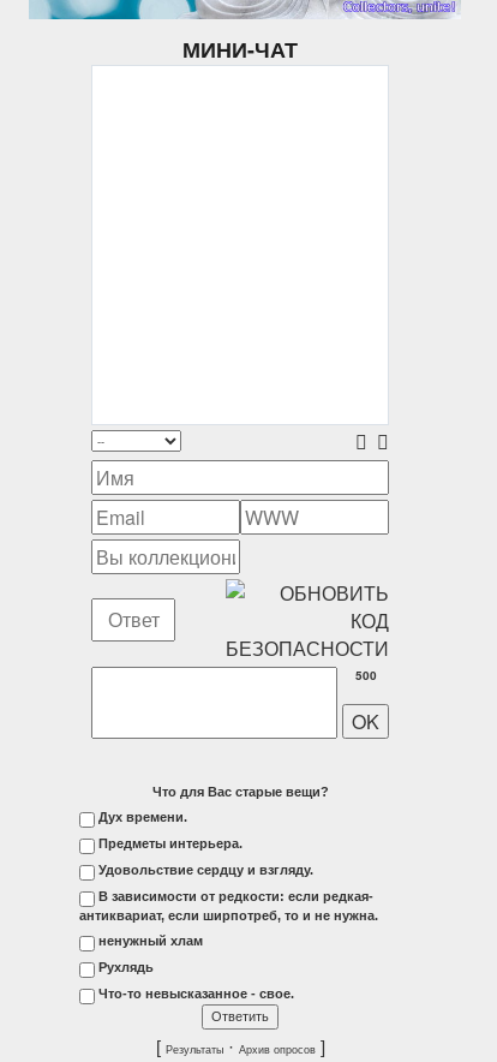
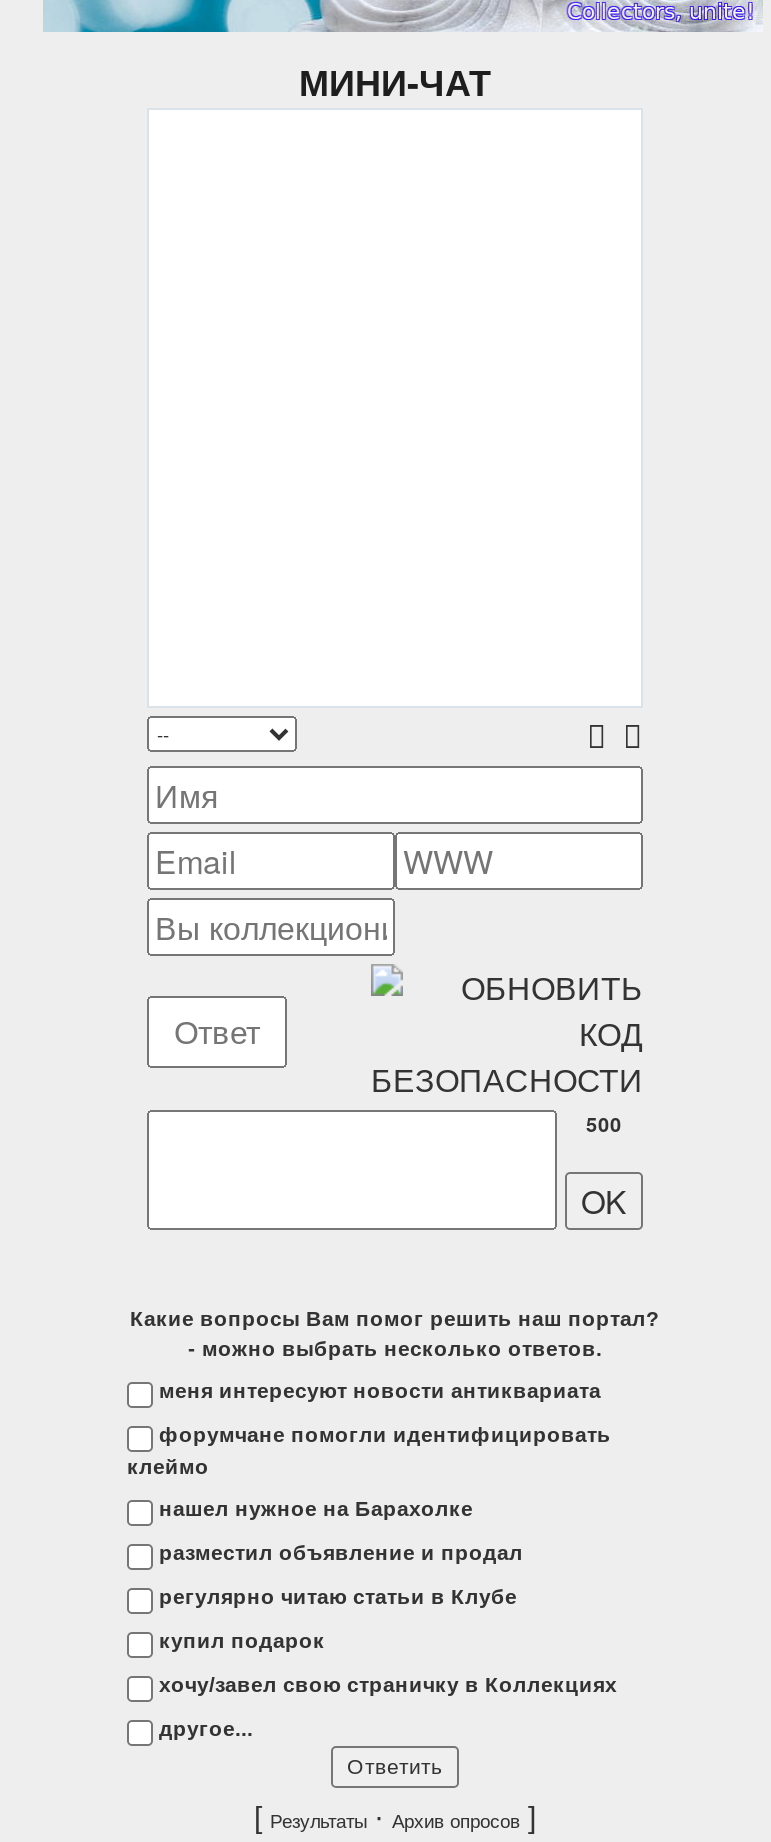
[79,784,378,1000] Что для Вас старые вещи? | Дух времени. | Предметы интерьера. | Удовольствие сердцу и взгляду. | В зависимости от редкости: если редкая- | антиквариат, если ширпотреб, то и не нужна. | ненужный хлам | Рухлядь | Что-то невысказанное - свое. -> [127,1306,660,1740] Какие вопросы Вам помог решить наш портал? | - можно выбрать несколько ответов. | меня интересуют новости антиквариата | форумчане помогли идентифицировать | клеймо | нашел нужное на Барахолке | разместил объявление и продал | регулярно читаю статьи в Клубе | купил подарок | хочу/завел свою страничку в Коллекциях | другое...

